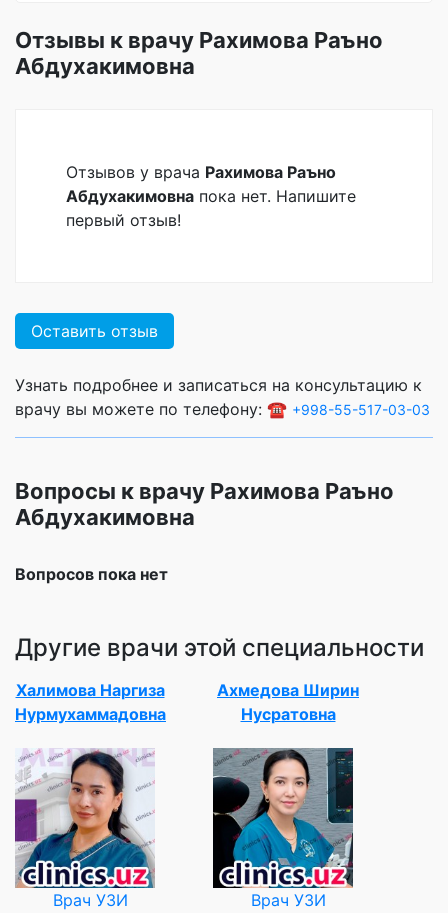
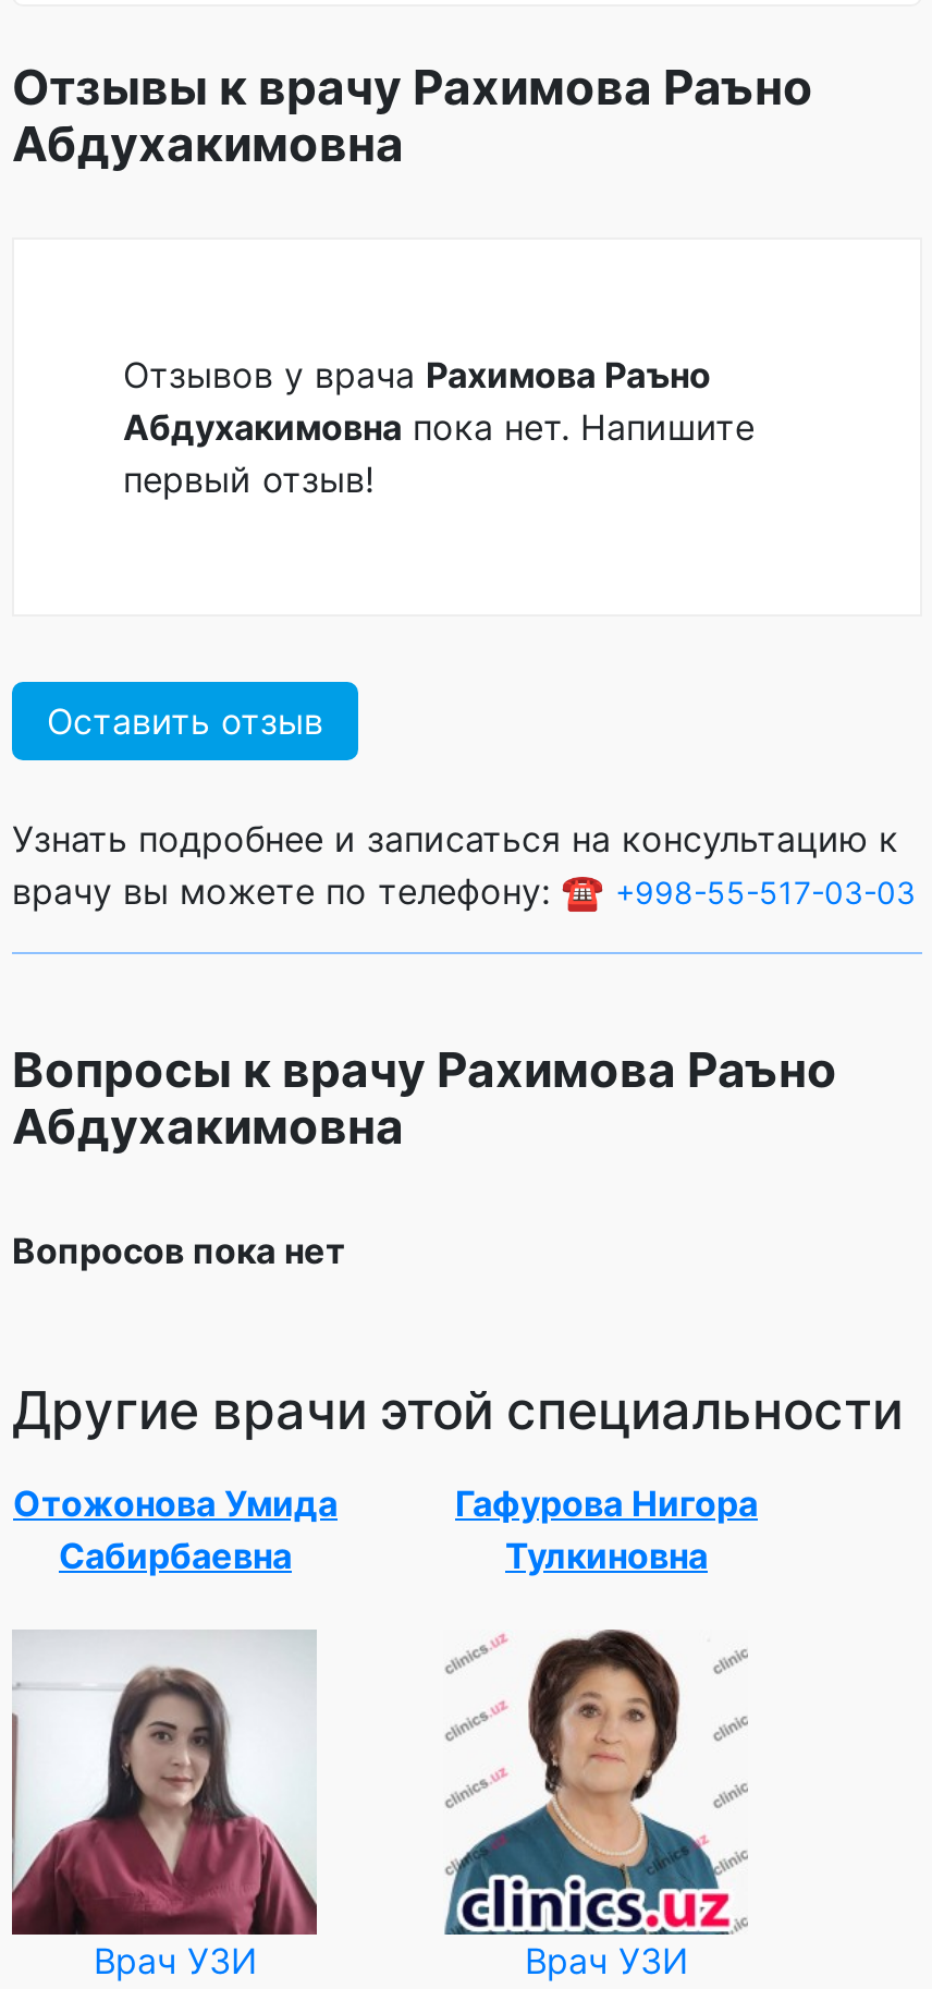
[15,680,166,724] Халимова Наргиза | Нурмухаммадовна -> [13,1481,338,1577] Отожонова Умида | Сабирбаевна
[217,680,359,724] Ахмедова Ширин | Нусратовна -> [455,1481,758,1577] Гафурова Нигора | Тулкиновна
[15,749,154,889] [image] -> [12,1632,317,1937] [image]
[212,747,354,889] [image] -> [443,1630,748,1937] [image]

